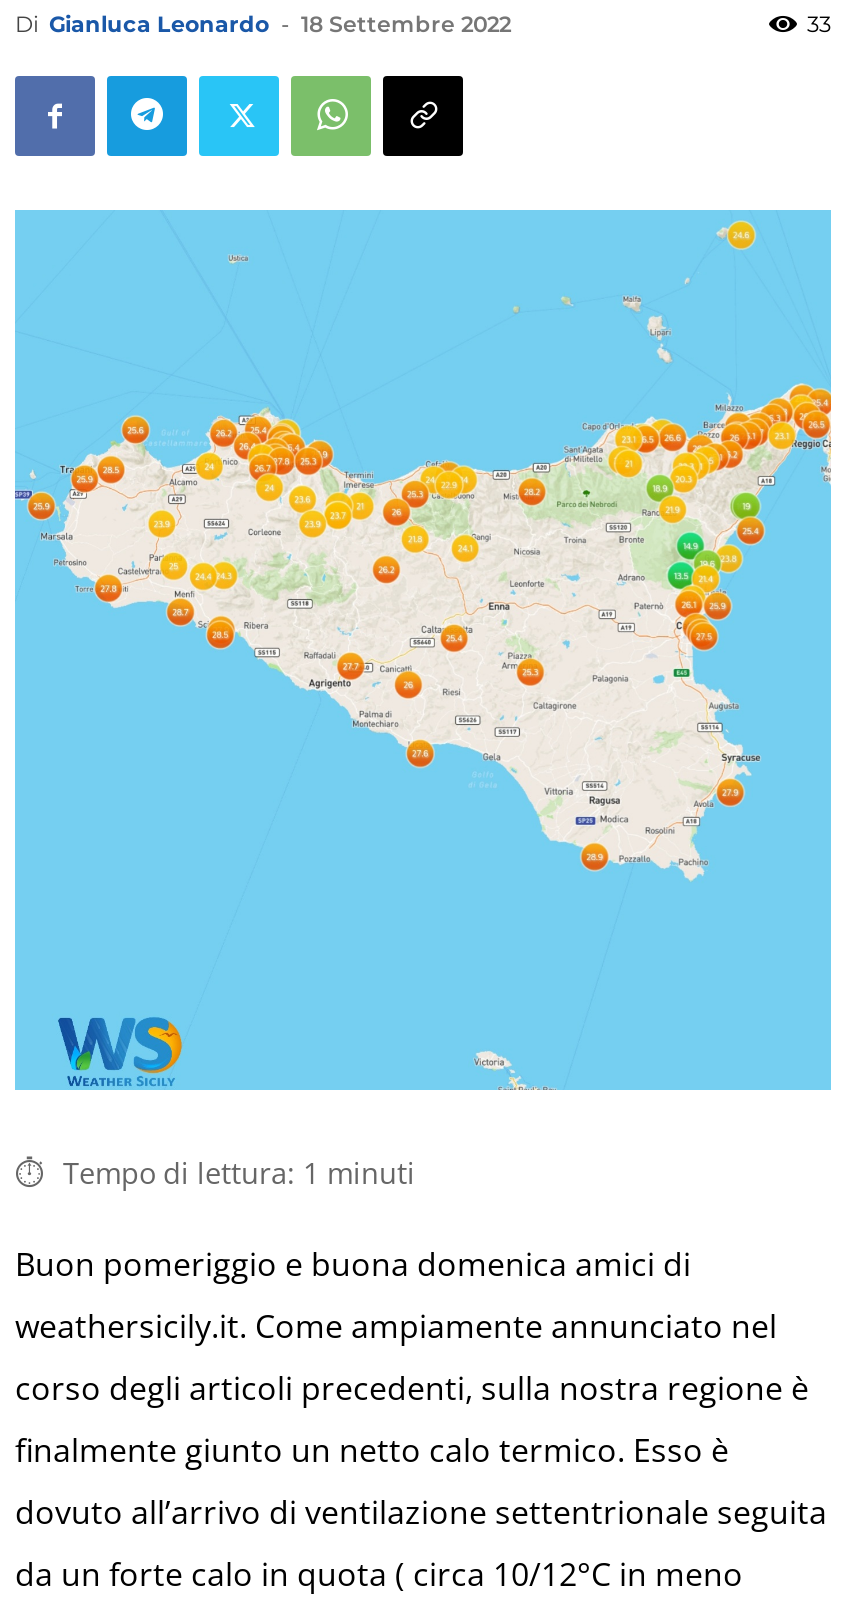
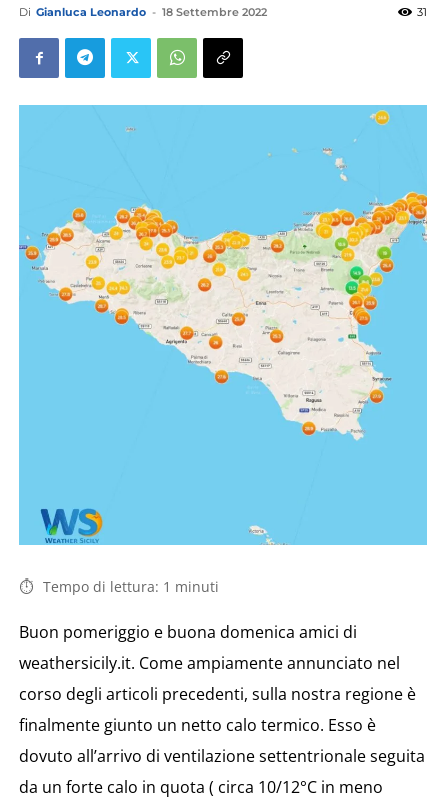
[807,10,831,38] 33 -> [417,5,427,19] 31

